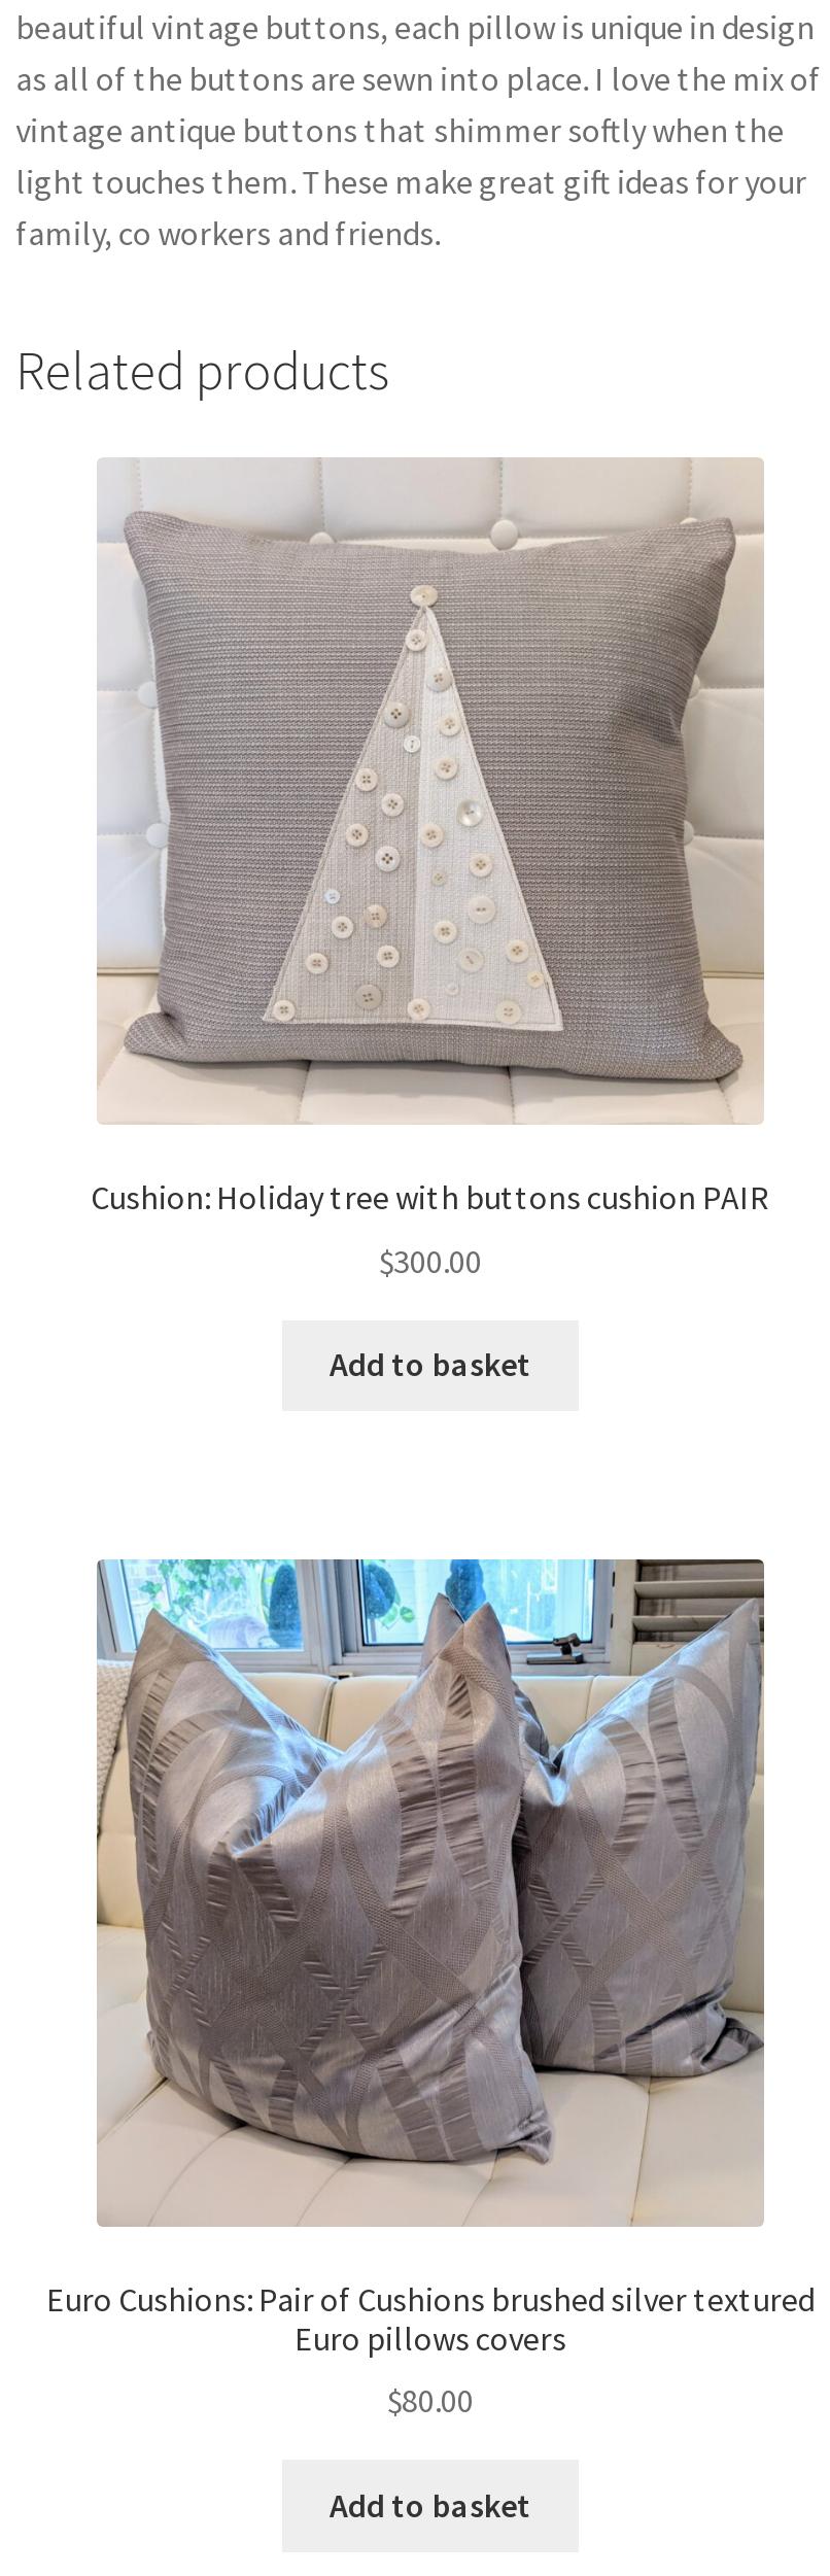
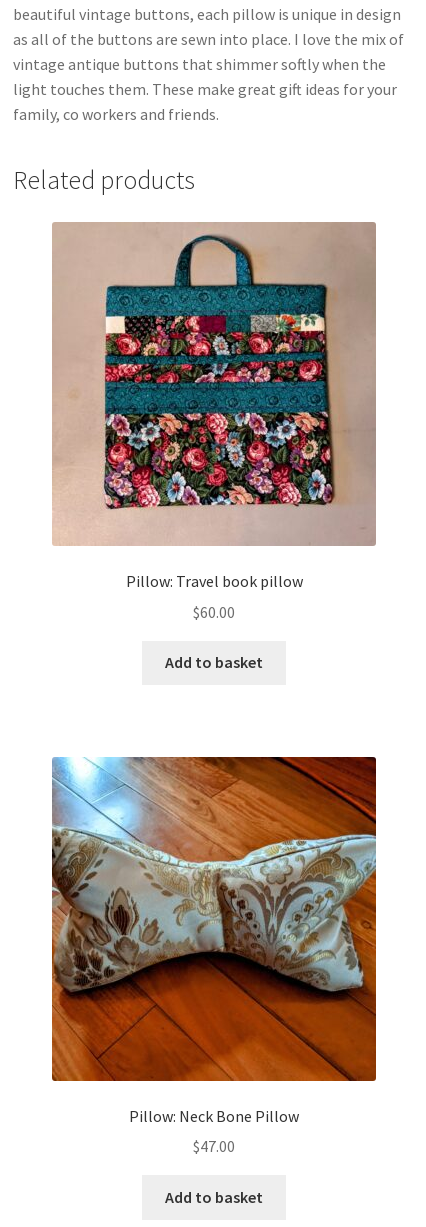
[91,459,770,1217] [image] | Cushion: Holiday tree with buttons cushion PAIR -> [52,222,376,591] [image] | Pillow: Travel book pillow
[379,1239,482,1280] $300.00 -> [193,602,235,622] $60.00
[46,1557,815,2358] [image] | Euro Cushions: Pair of Cushions brushed silver textured | Euro pillows covers -> [52,756,377,1126] [image] | Pillow: Neck Bone Pillow
[387,2380,474,2421] $80.00 -> [193,1136,235,1156] $47.00

